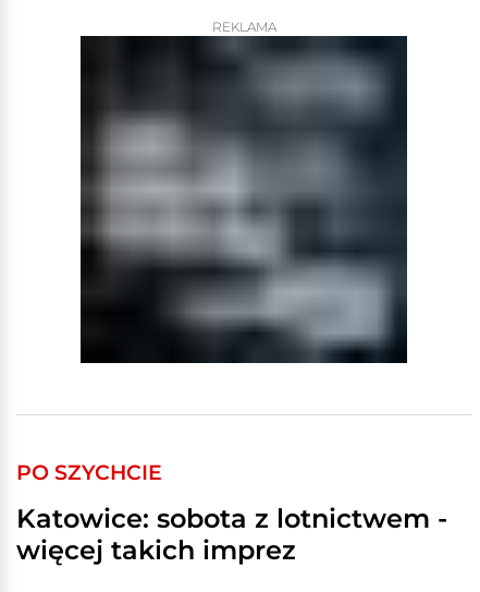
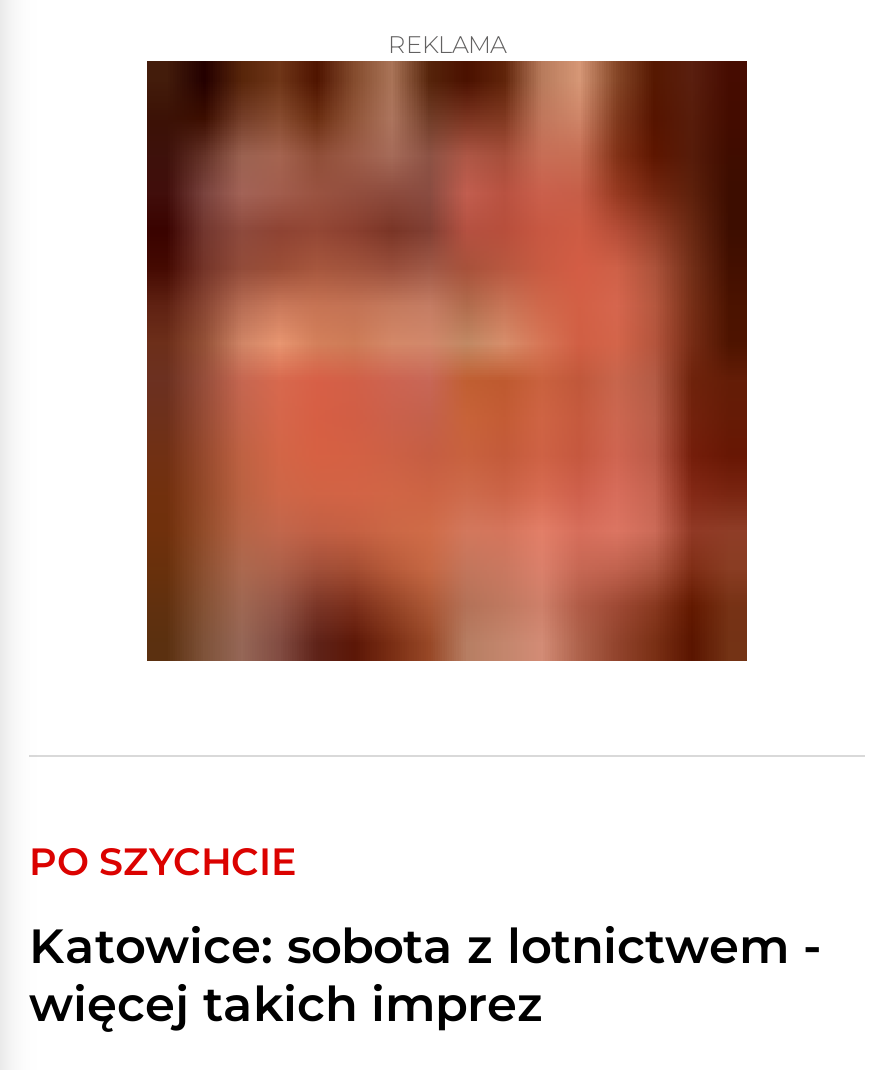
[79,35,408,364] [image] -> [145,59,749,663] [image]

